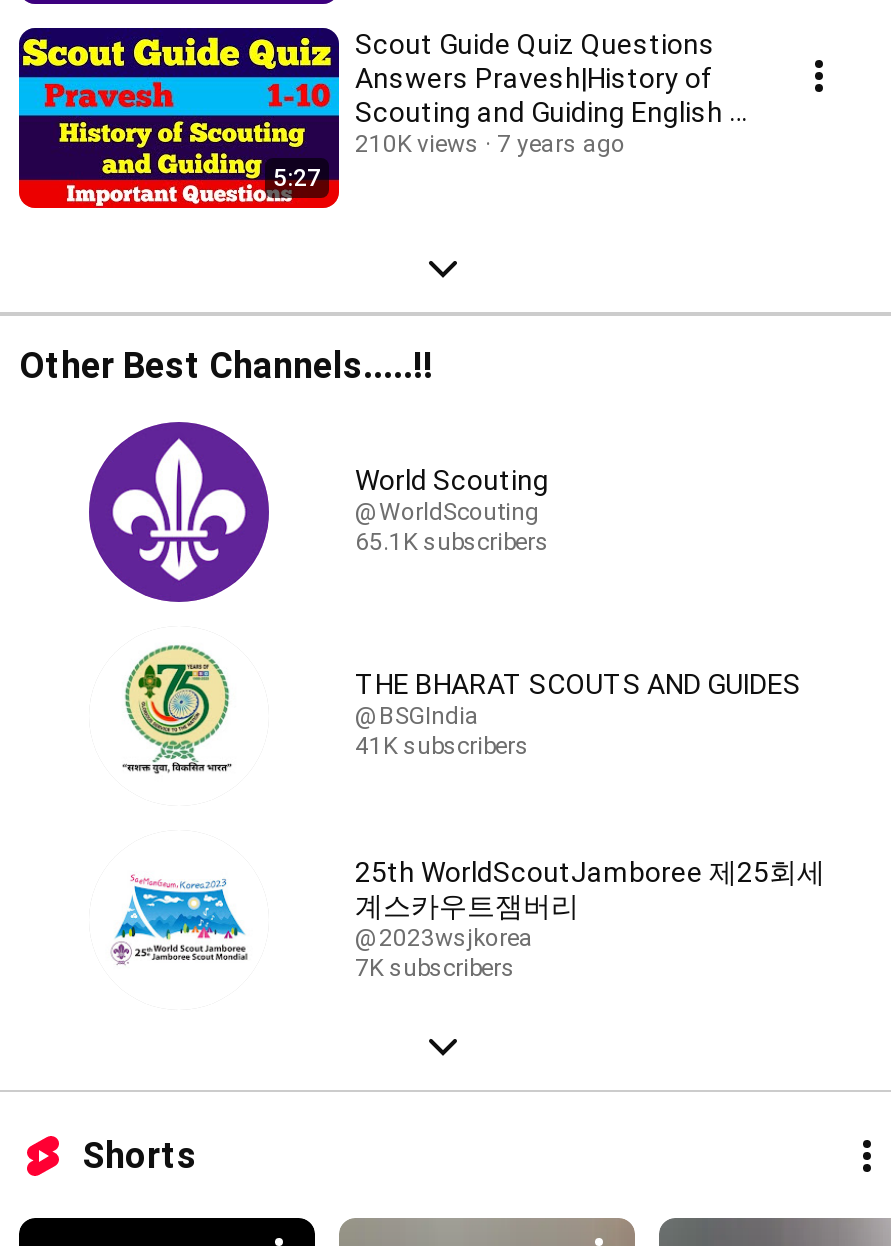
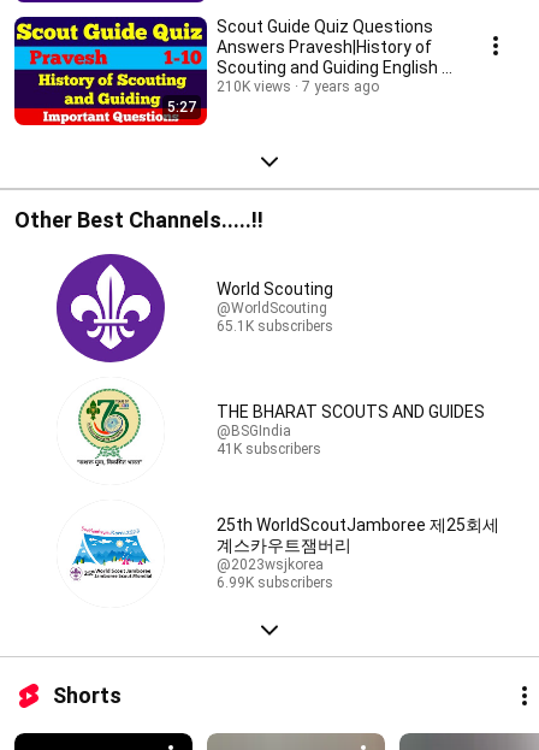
[355,953,515,981] 7K subscribers -> [217,574,333,590] 6.99K subscribers

